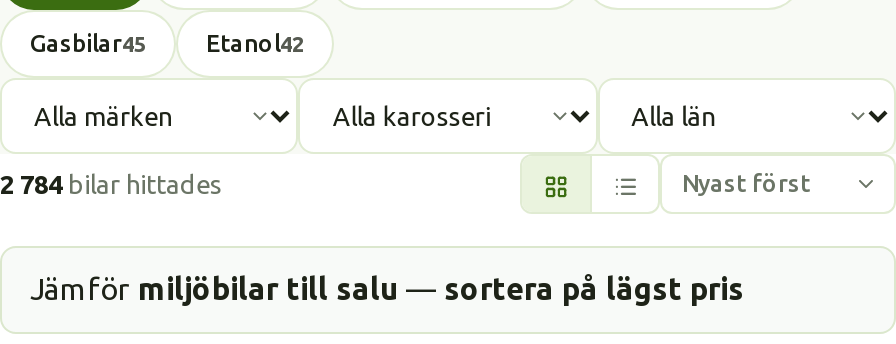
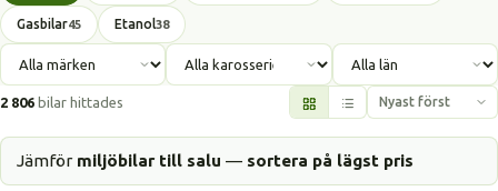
[206,30,304,56] Etanol 42 -> [114,17,169,31] Etanol 38
[0,169,222,197] 2 784 bilar hittades -> [0,94,123,109] 2 806 bilar hittades

